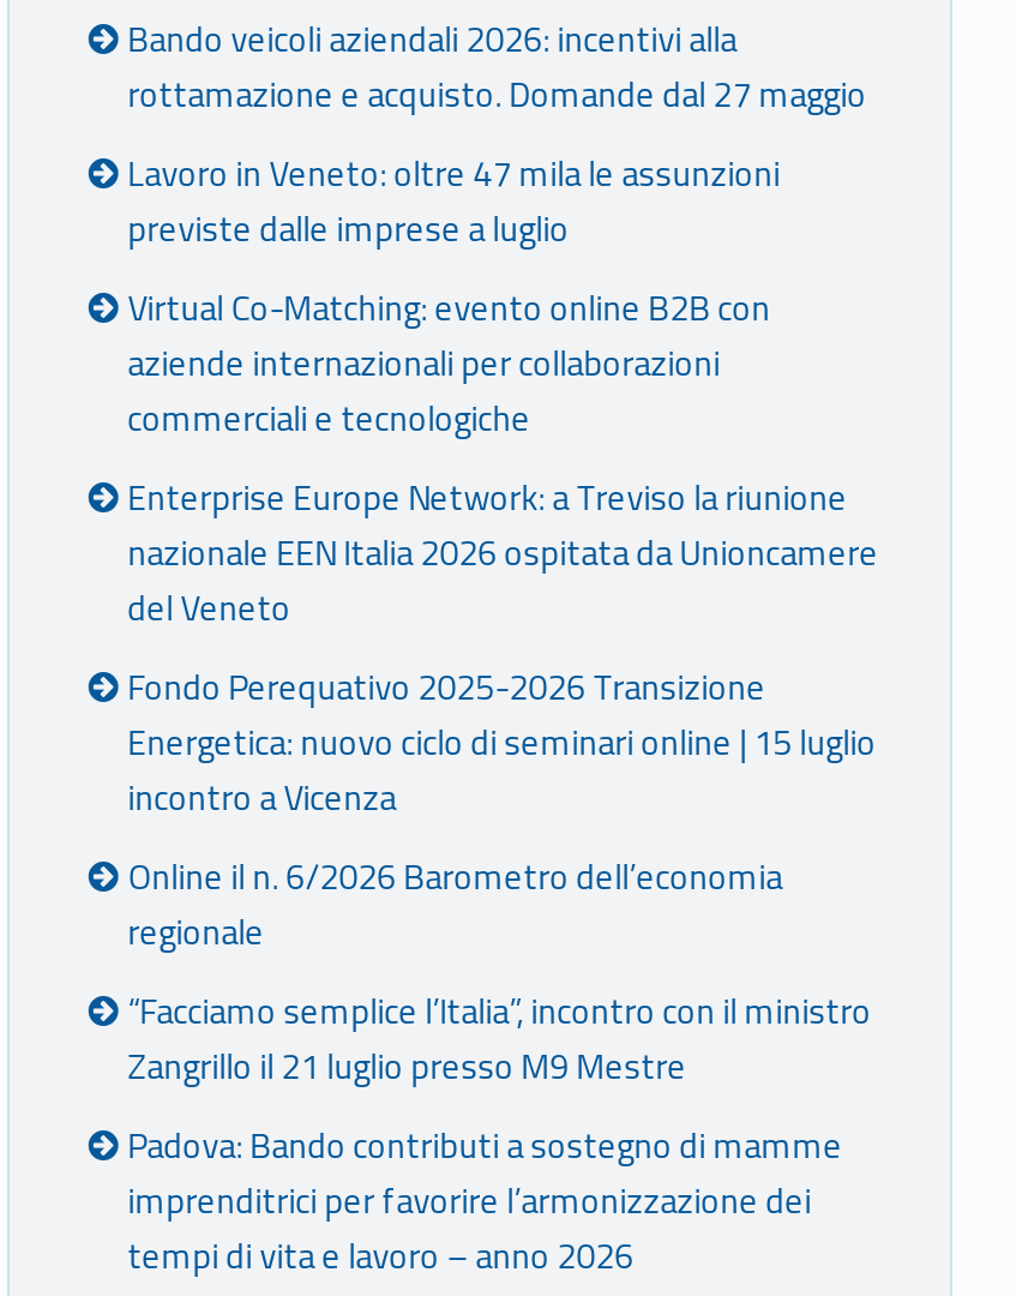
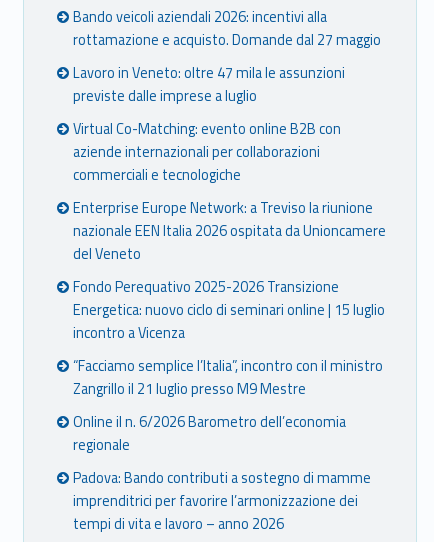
moved [128,851,783,959] -> [73,411,346,456]: Online il n. 6/2026 Barometro dell’economia | regionale
moved [128,986,871,1094] -> [73,355,383,400]: “Facciamo semplice l’Italia”, incontro con il ministro | Zangrillo il 21 luglio presso M9 Mestre

